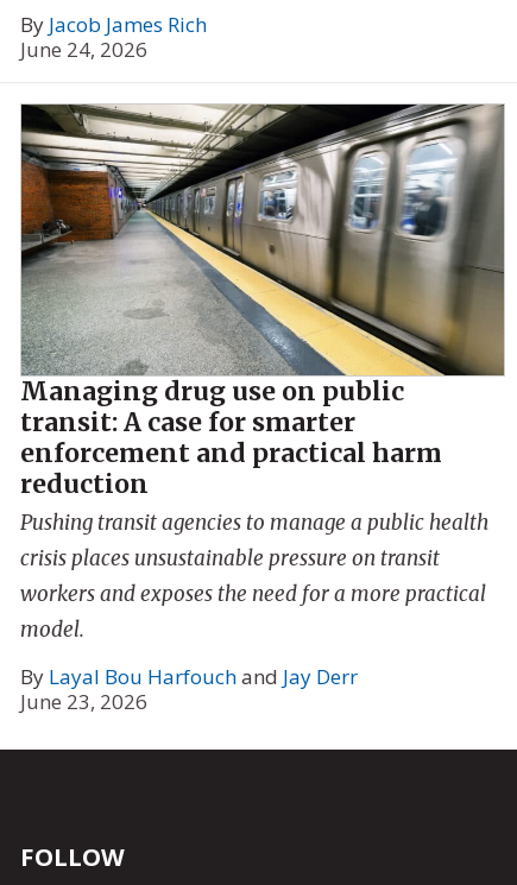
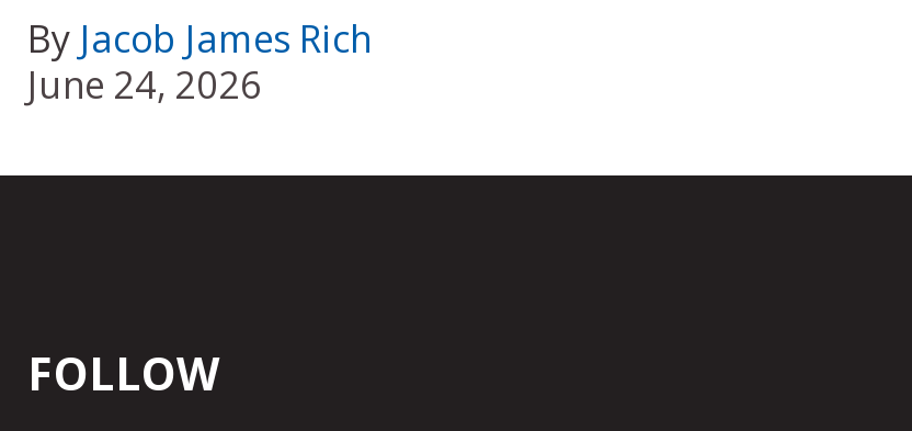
[20,103,505,715] [image] | Managing drug use on public | transit: A case for smarter | enforcement and practical harm | reduction | Pushing transit agencies to manage a public health | crisis places unsustainable pressure on transit | workers and exposes the need for a more practical | model. | By Layal Bou Harfouch and Jay Derr | June 23, 2026 -> none

